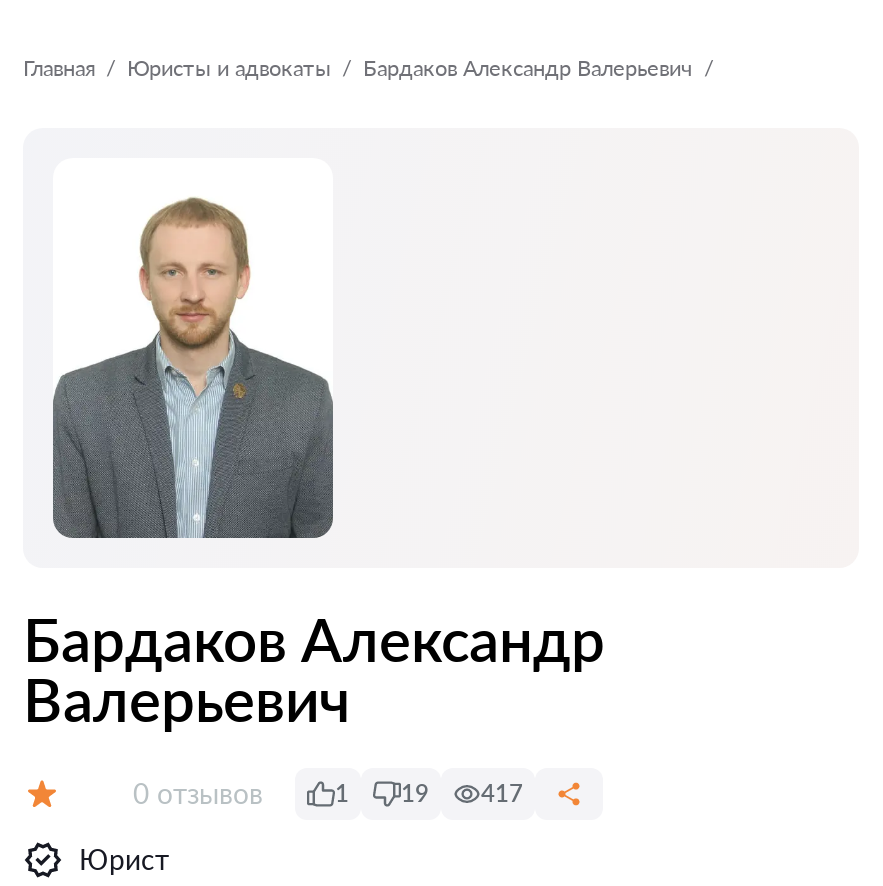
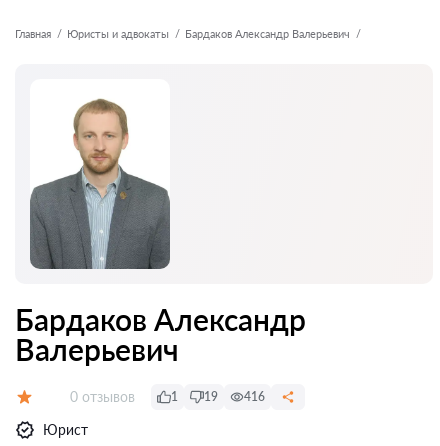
[335,778,523,808] 1 19 417 -> [171,389,265,404] 1 19 416

